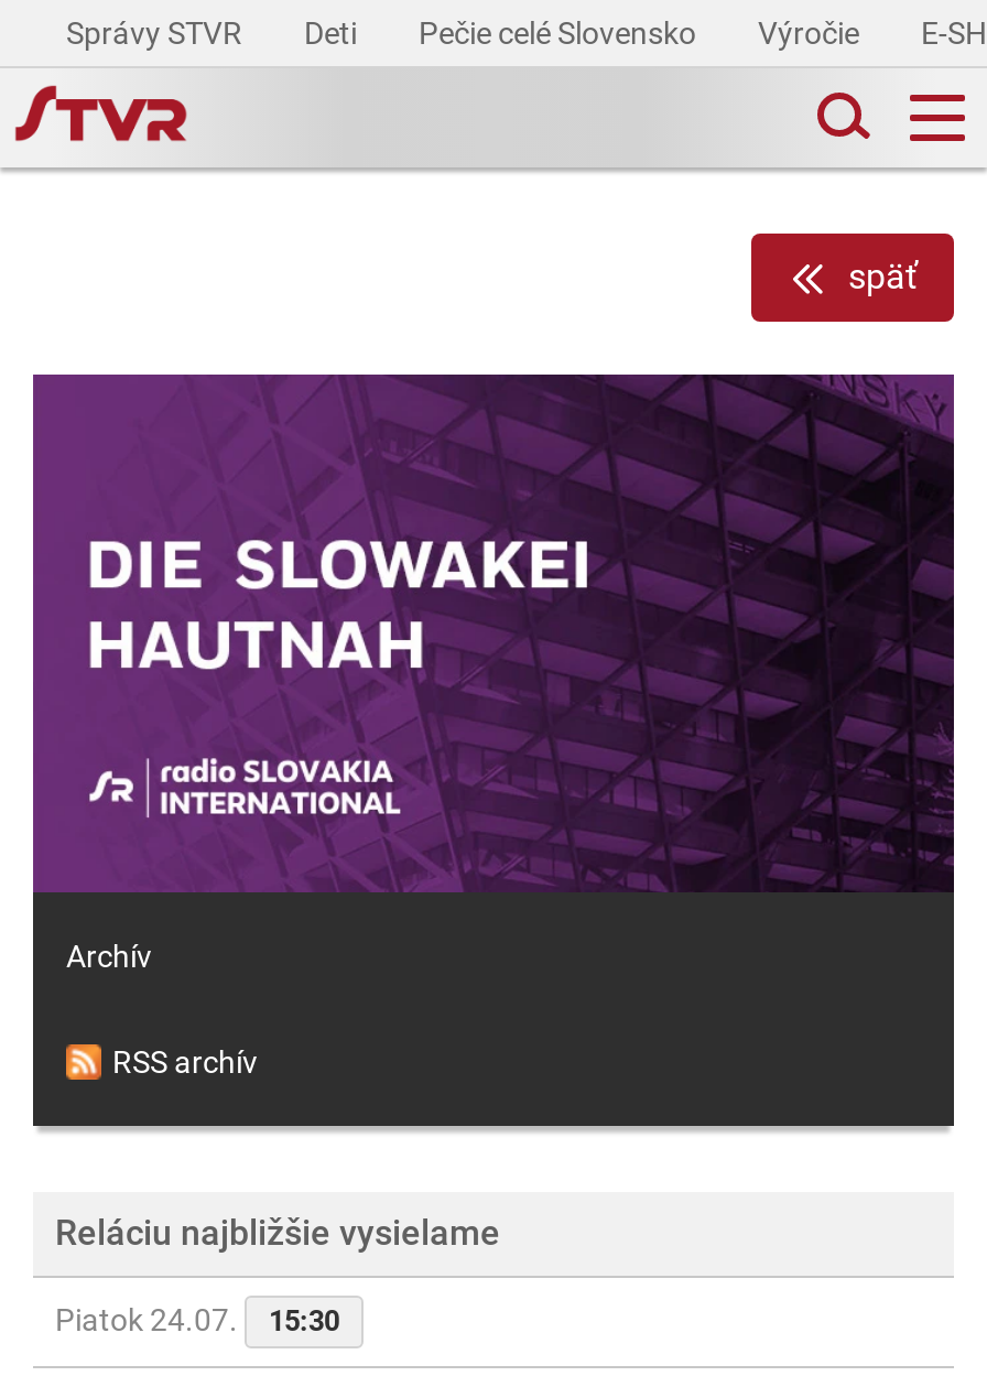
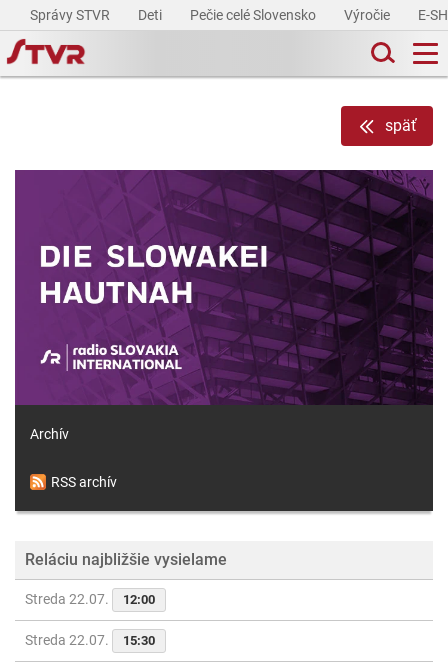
[55,1303,245,1338] Piatok 24.07. -> [25,591,155,648] Streda 22.07. | 12:00 | Streda 22.07.

